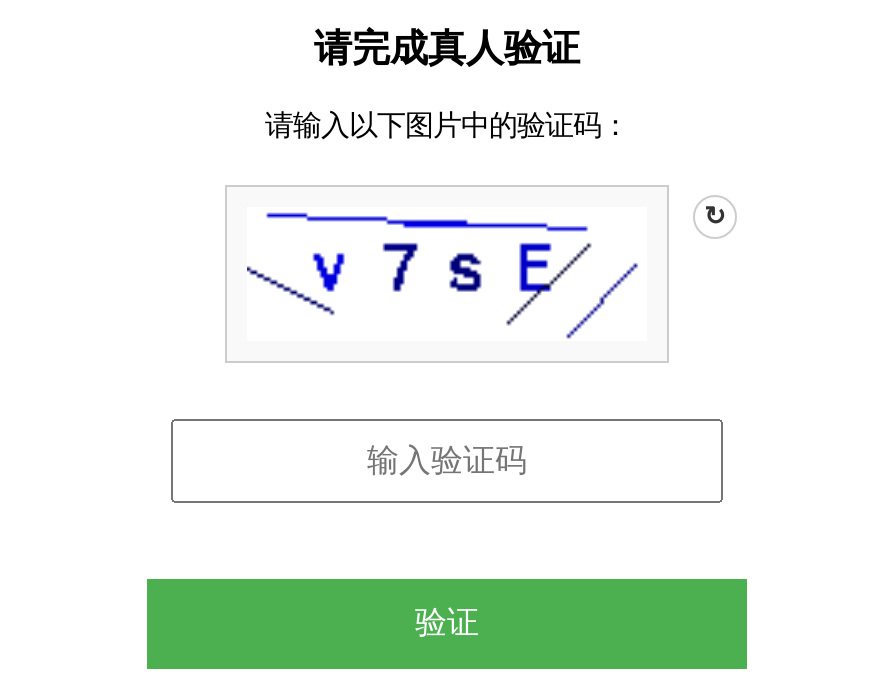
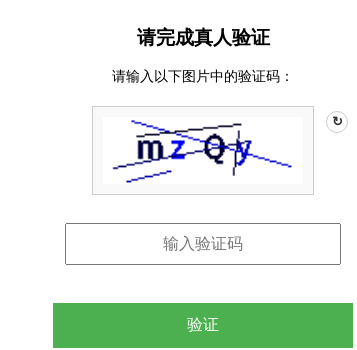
[245,211,639,339] [image] -> [103,120,298,184] [image]

